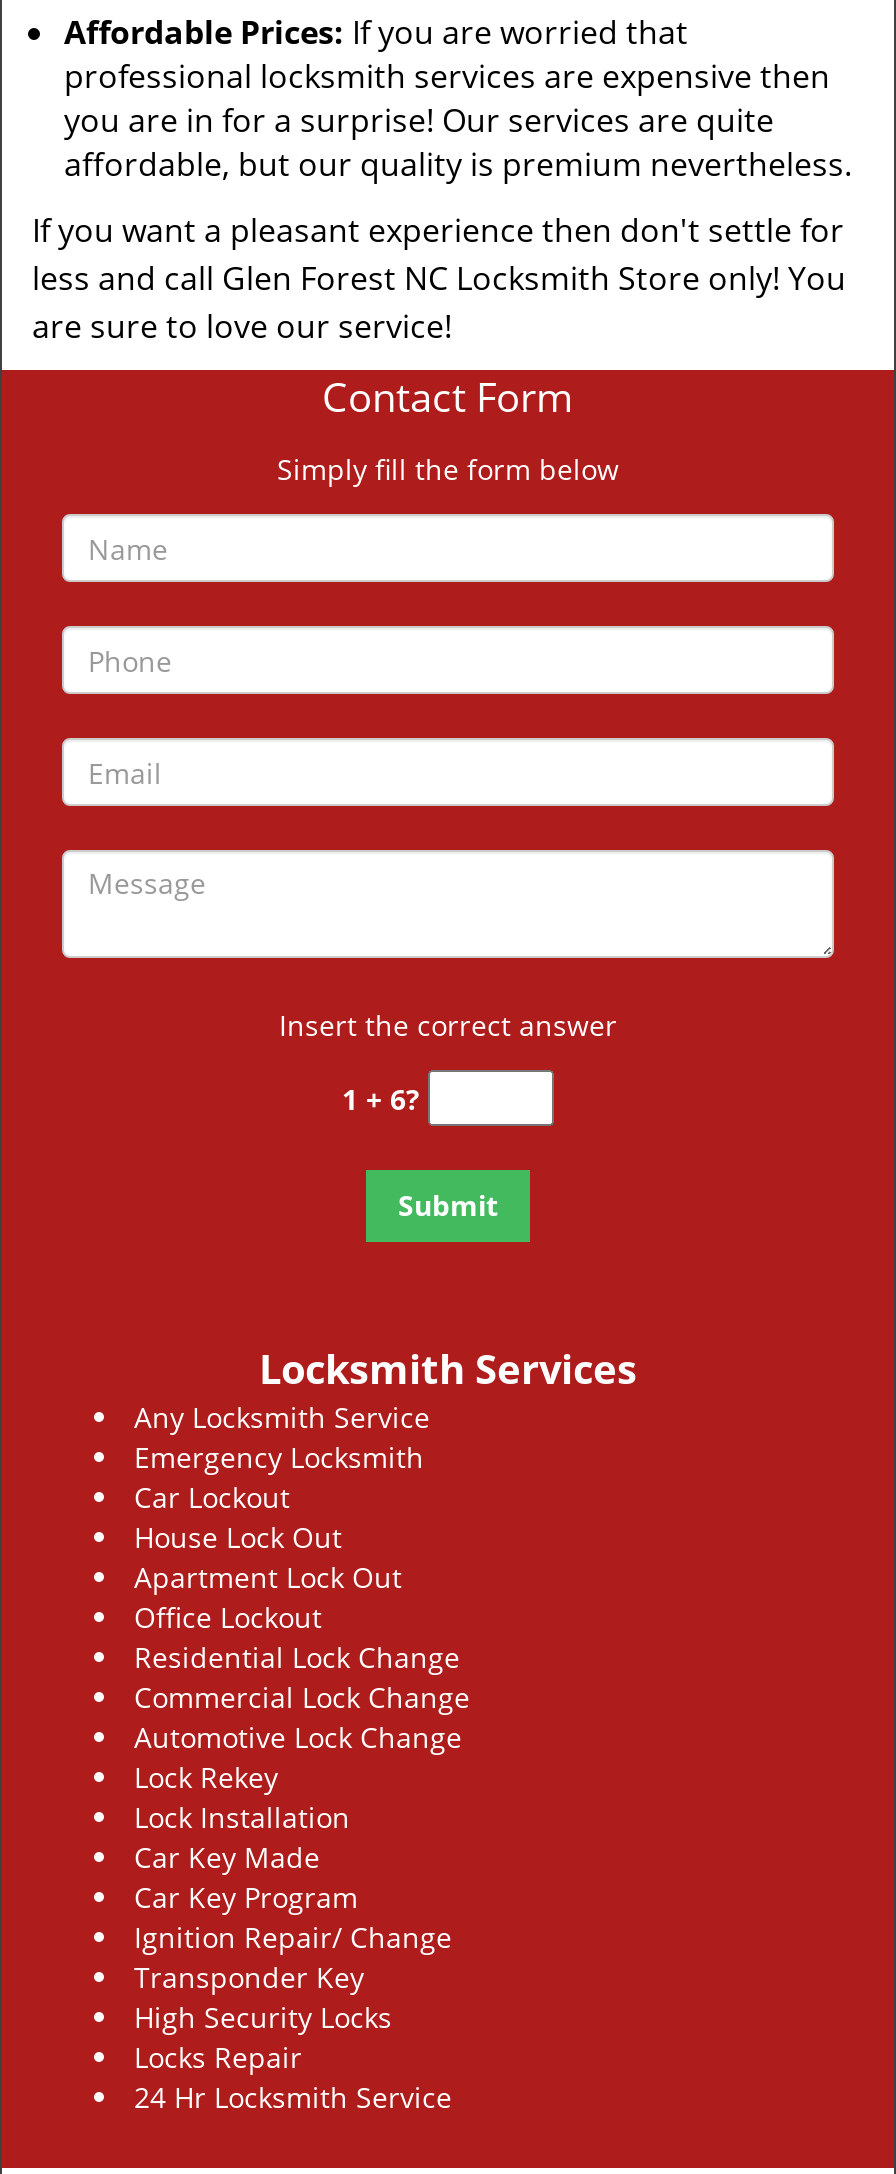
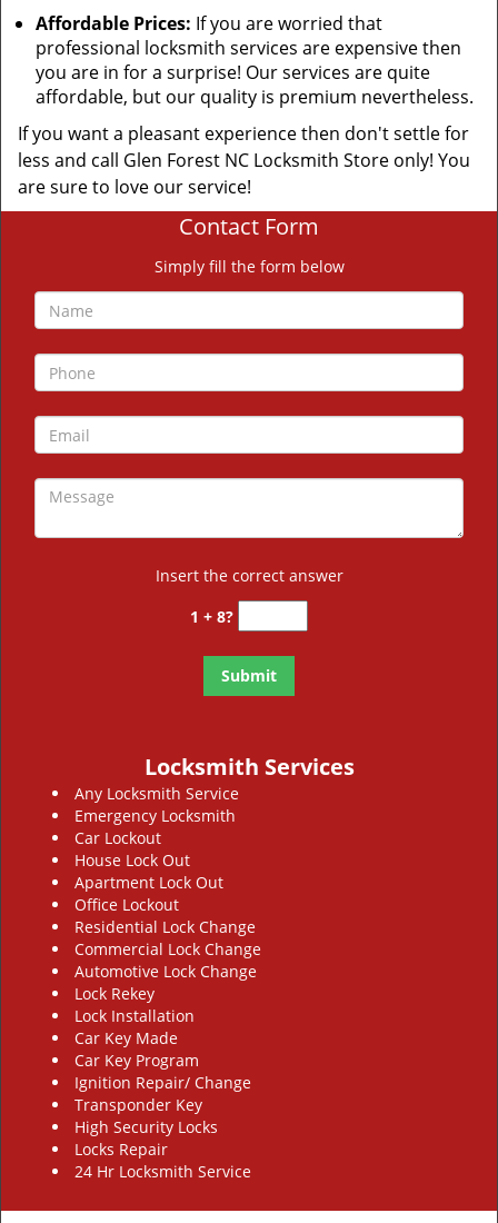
[342,1080,420,1118] 1 + 6? -> [190,606,233,627] 1 + 8?

